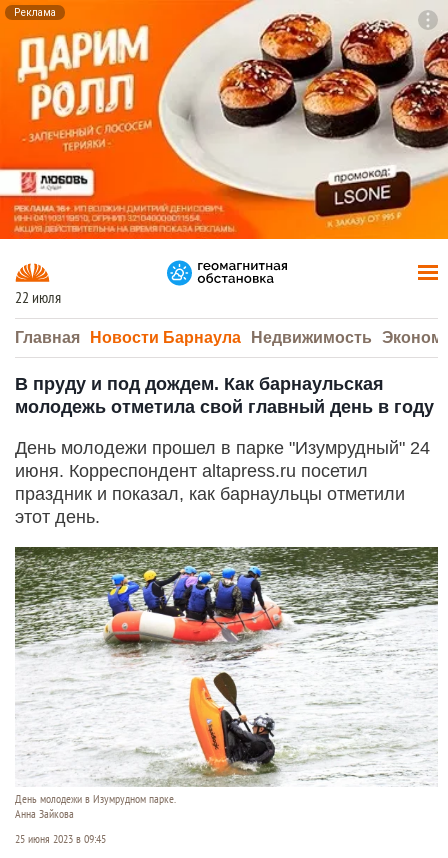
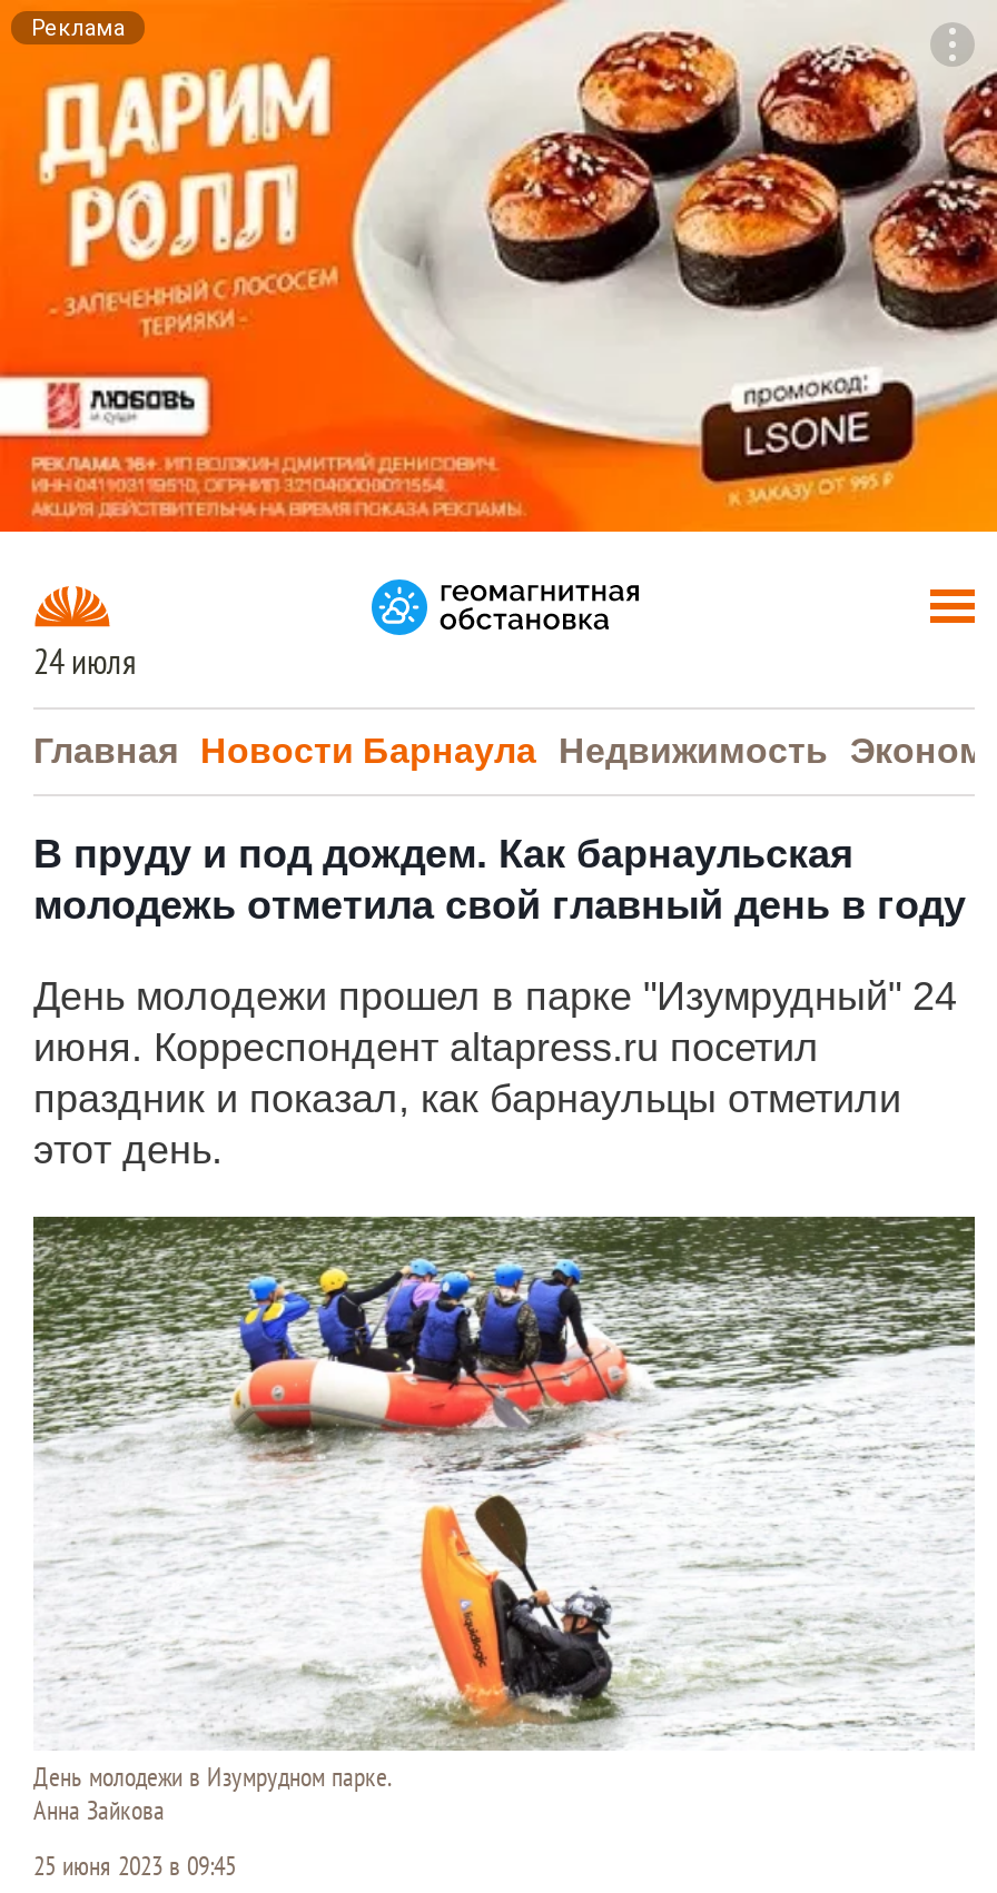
[15,289,61,307] 22 июля -> [33,643,136,683] 24 июля

